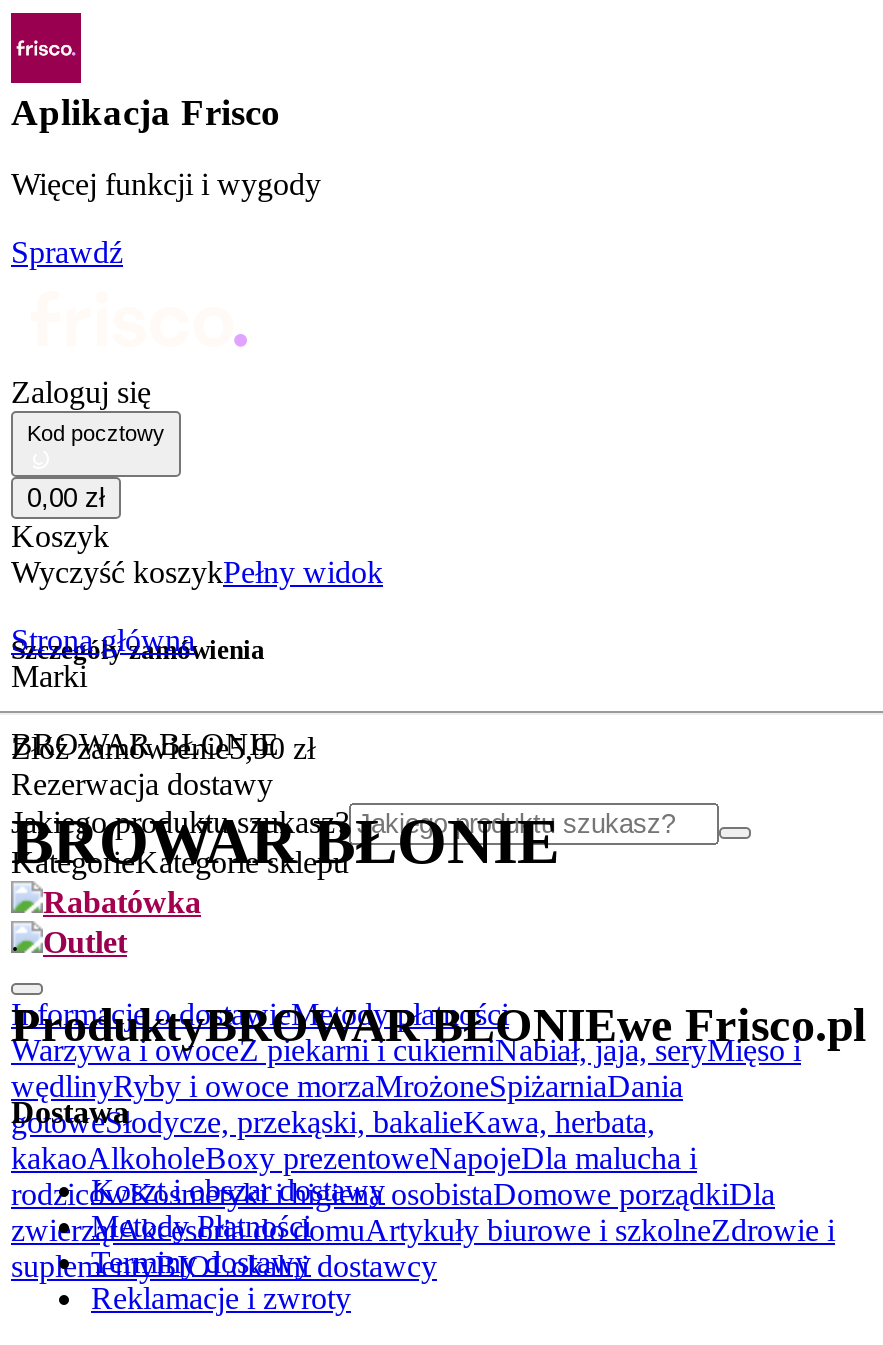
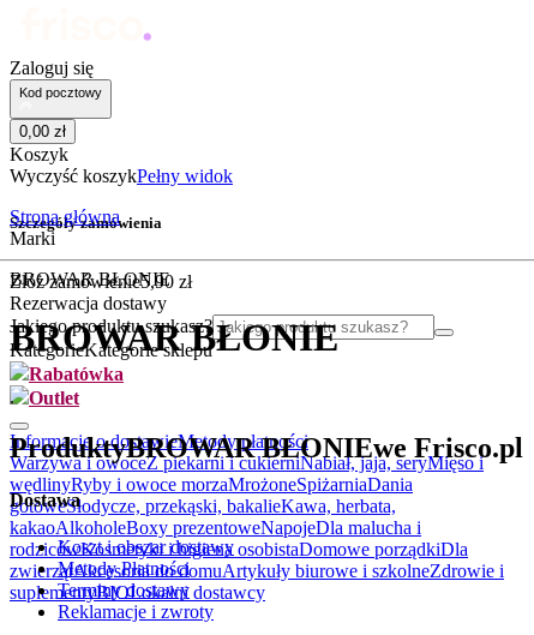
[9,11,321,269] [image] | Aplikacja Frisco | Więcej funkcji i wygody | Sprawdź -> none

